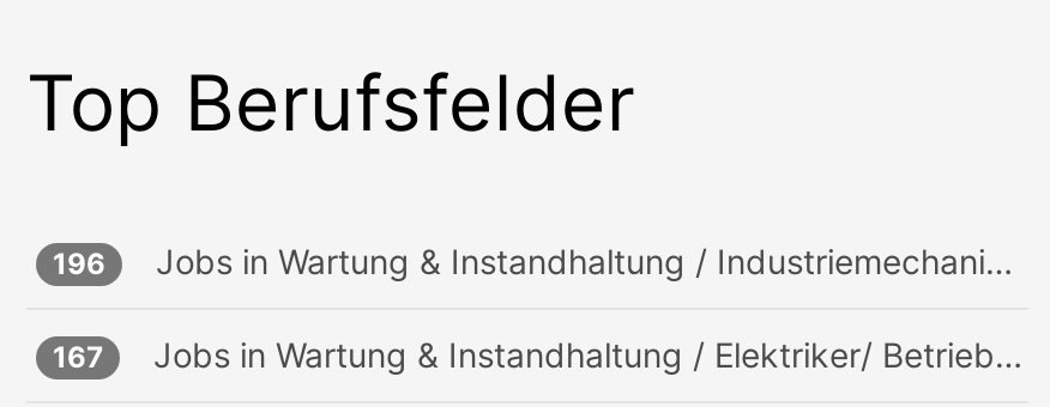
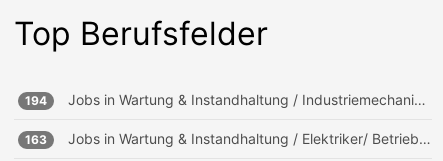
[53,246,105,282] 196 -> [25,93,47,108] 194
[53,339,103,375] 167 -> [25,132,47,147] 163

